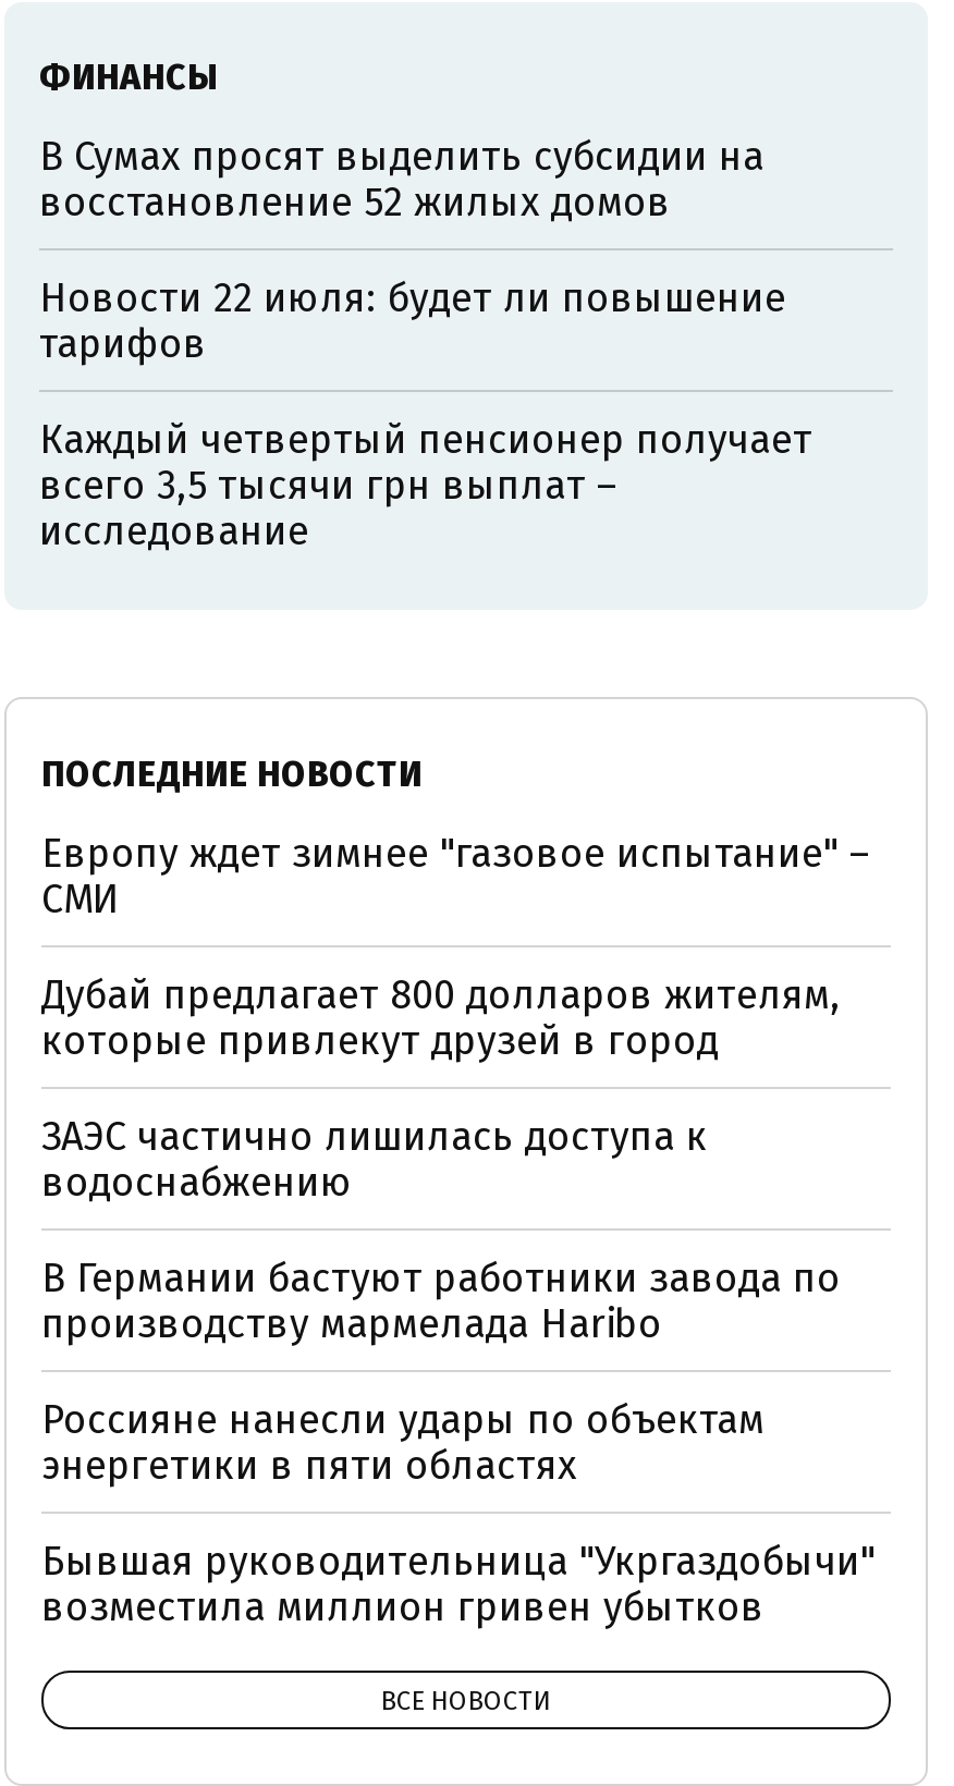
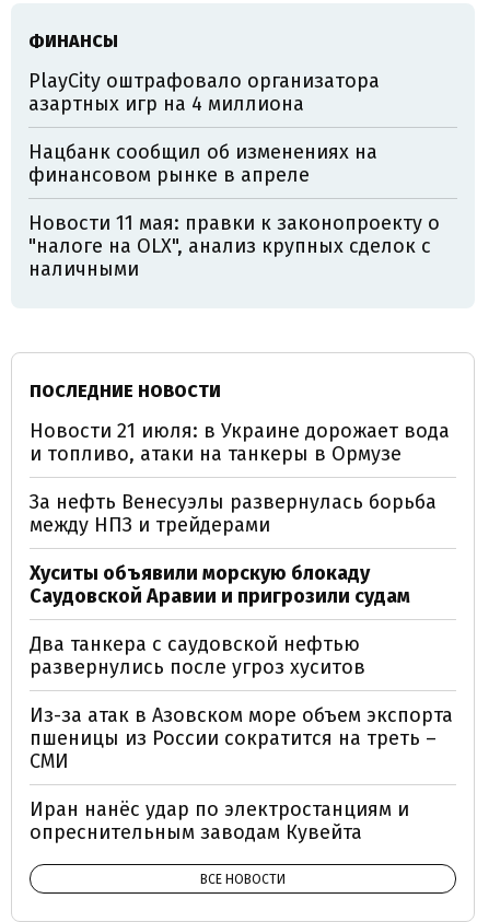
[39,133,765,227] В Сумах просят выделить субсидии на | восстановление 52 жилых домов -> [28,69,380,116] PlayCity оштрафовало организатора | азартных игр на 4 миллиона
[39,274,786,368] Новости 22 июля: будет ли повышение | тарифов -> [28,140,377,187] Нацбанк сообщил об изменениях на | финансовом рынке в апреле
[39,416,812,555] Каждый четвертый пенсионер получает | всего 3,5 тысячи грн выплат – | исследование -> [28,211,440,281] Новости 11 мая: правки к законопроекту о | "налоге на OLX", анализ крупных сделок с | наличными
[41,830,871,878] Европу ждет зимнее "газовое испытание" – -> [30,419,453,750] Новости 21 июля: в Украине дорожает вода | и топливо, атаки на танкеры в Ормузе | За нефть Венесуэлы развернулась борьба | между НПЗ и трейдерами | Хуситы объявили морскую блокаду | Саудовской Аравии и пригрозили судам | Два танкера с саудовской нефтью | развернулись после угроз хуситов | Из-за атак в Азовском море объем экспорта | пшеницы из России сократится на треть –
moved [41,876,120,923] -> [30,749,69,773]: СМИ
[41,971,876,1631] Дубай предлагает 800 долларов жителям, | которые привлекут друзей в город | ЗАЭС частично лишилась доступа к | водоснабжению | В Германии бастуют работники завода по | производству мармелада Haribo | Россияне нанесли удары по объектам | энергетики в пяти областях | Бывшая руководительница "Укргаздобычи" | возместила миллион гривен убытков -> [30,797,409,844] Иран нанёс удар по электростанциям и | опреснительным заводам Кувейта

